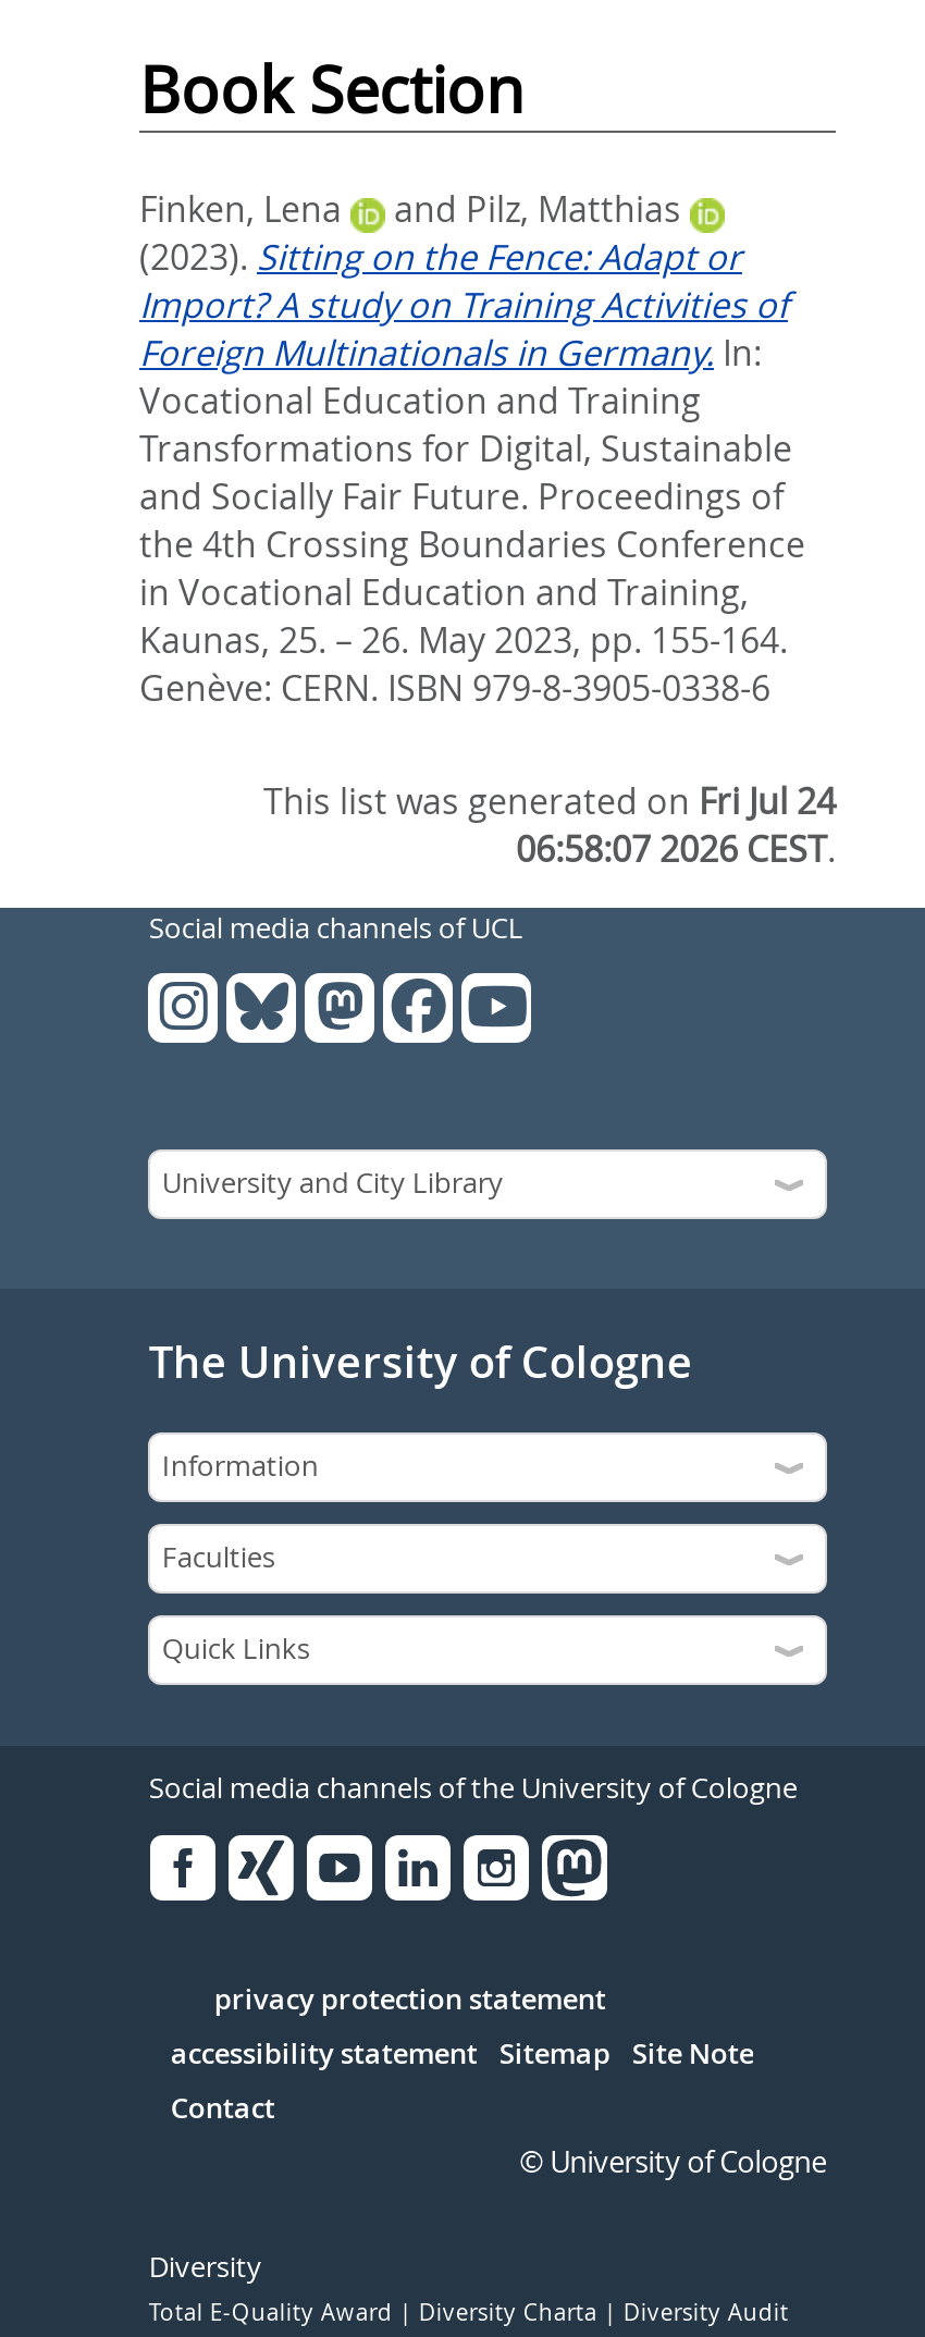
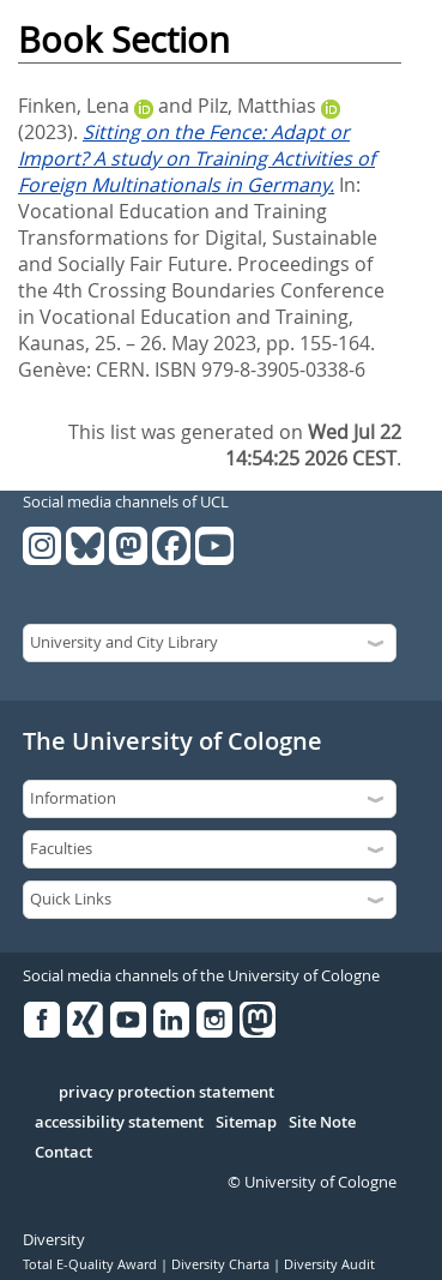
[263,777,836,825] This list was generated on Fri Jul 24 -> [68,418,401,445] This list was generated on Wed Jul 22
[516,825,836,873] 06:58:07 2026 CEST. -> [225,445,401,471] 14:54:25 2026 CEST.

